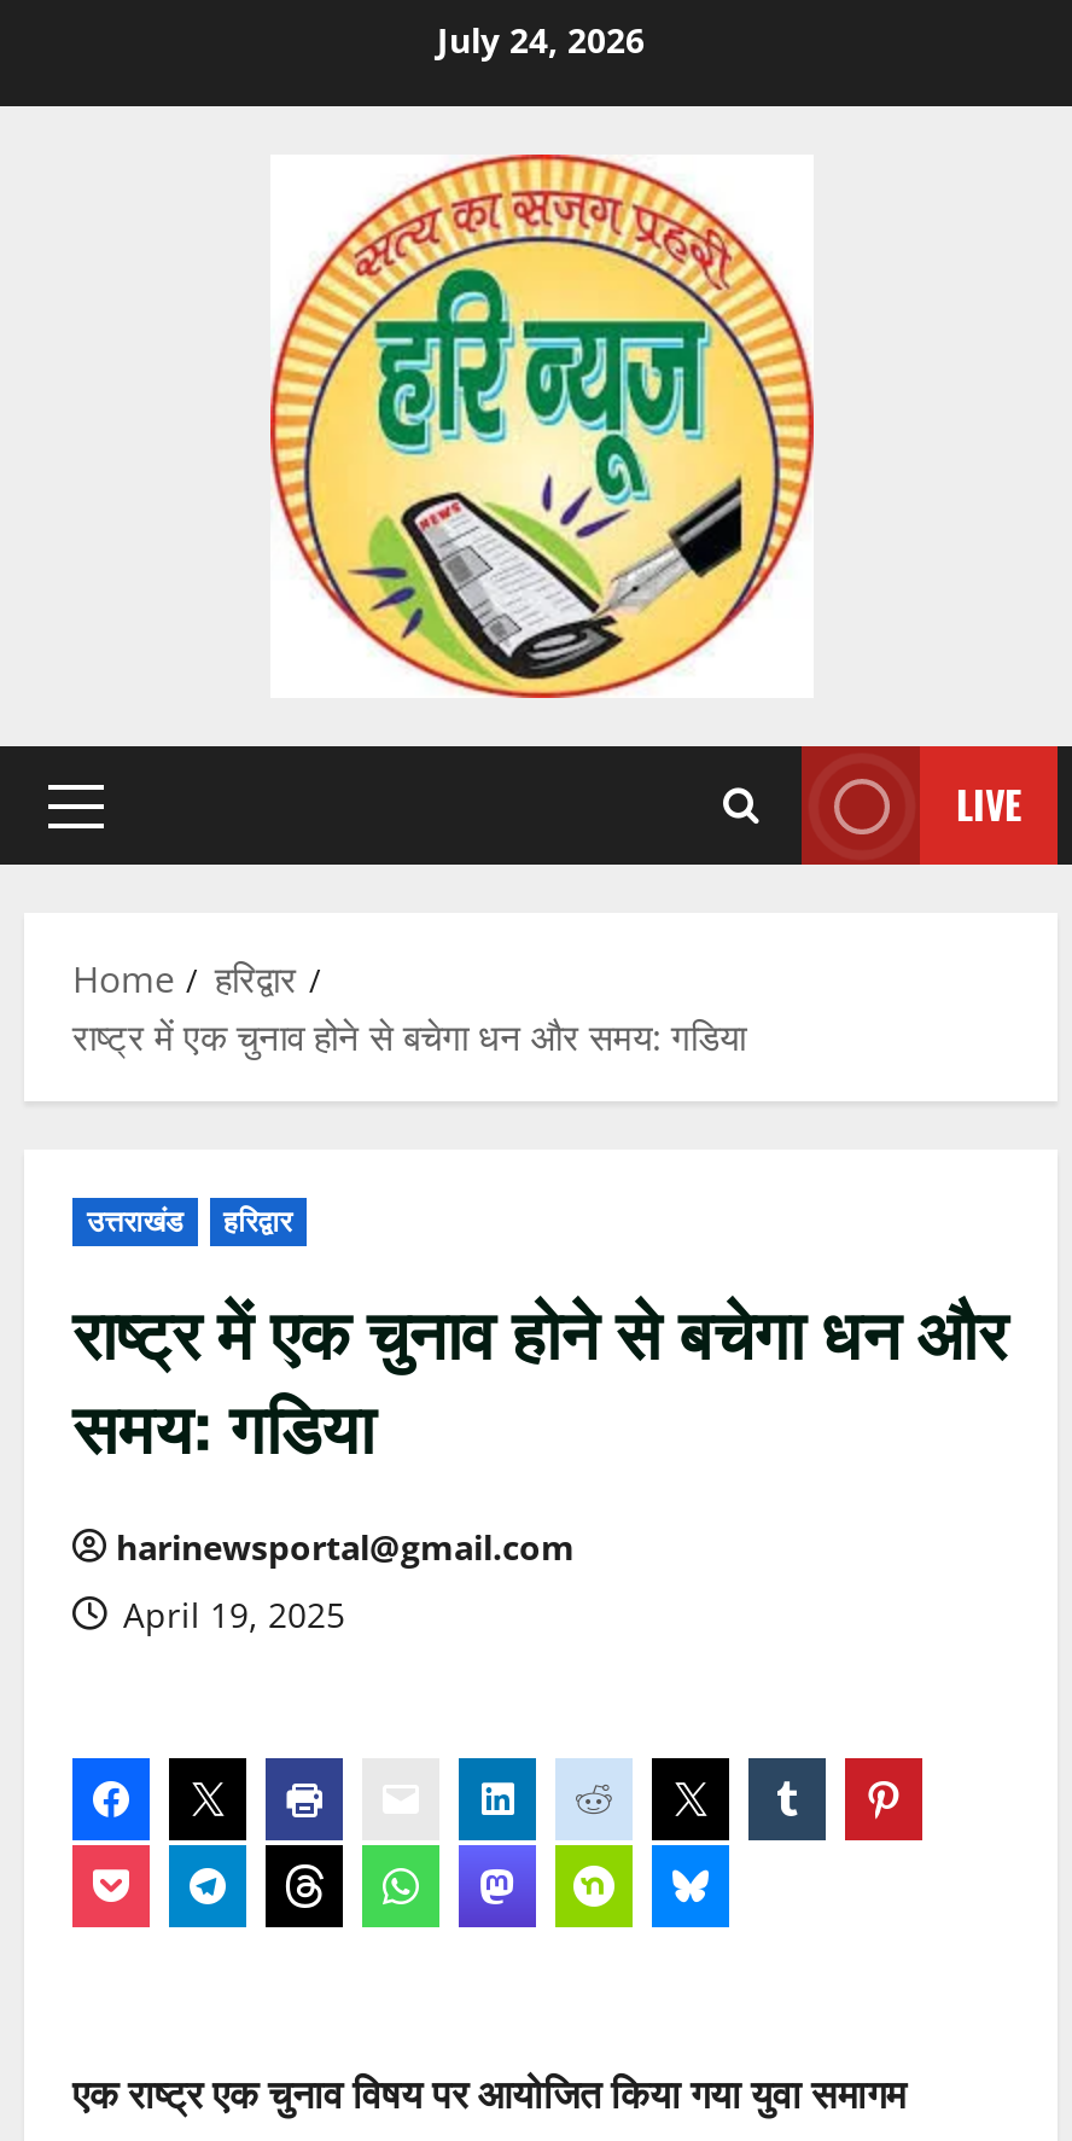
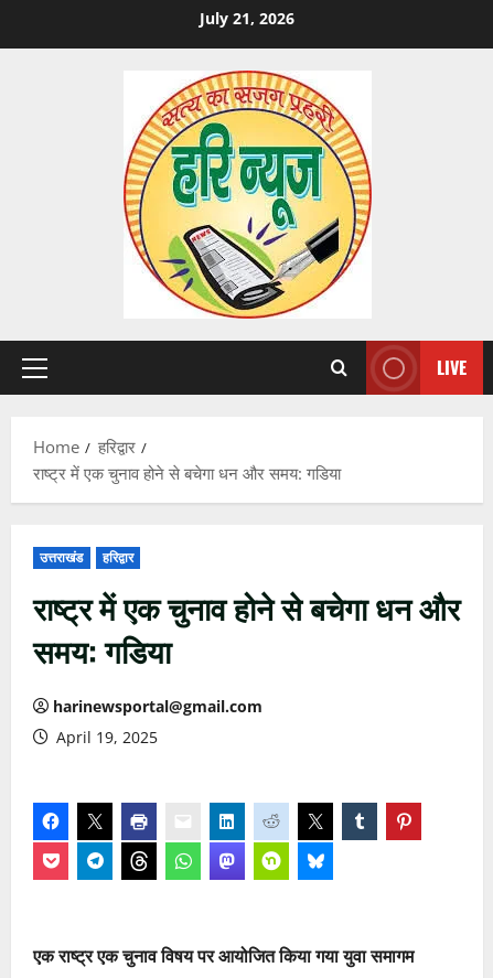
[437,17,645,63] July 24, 2026 -> [200,8,294,29] July 21, 2026

